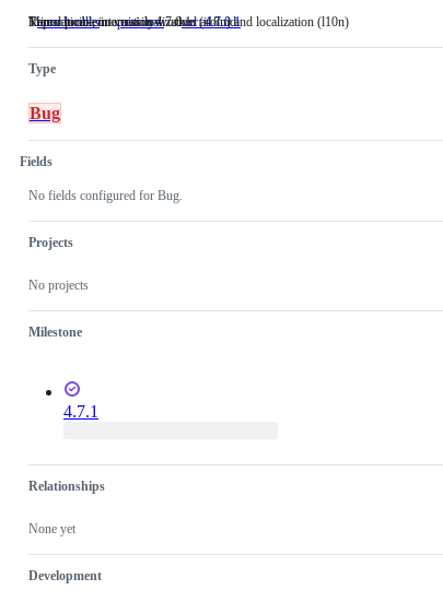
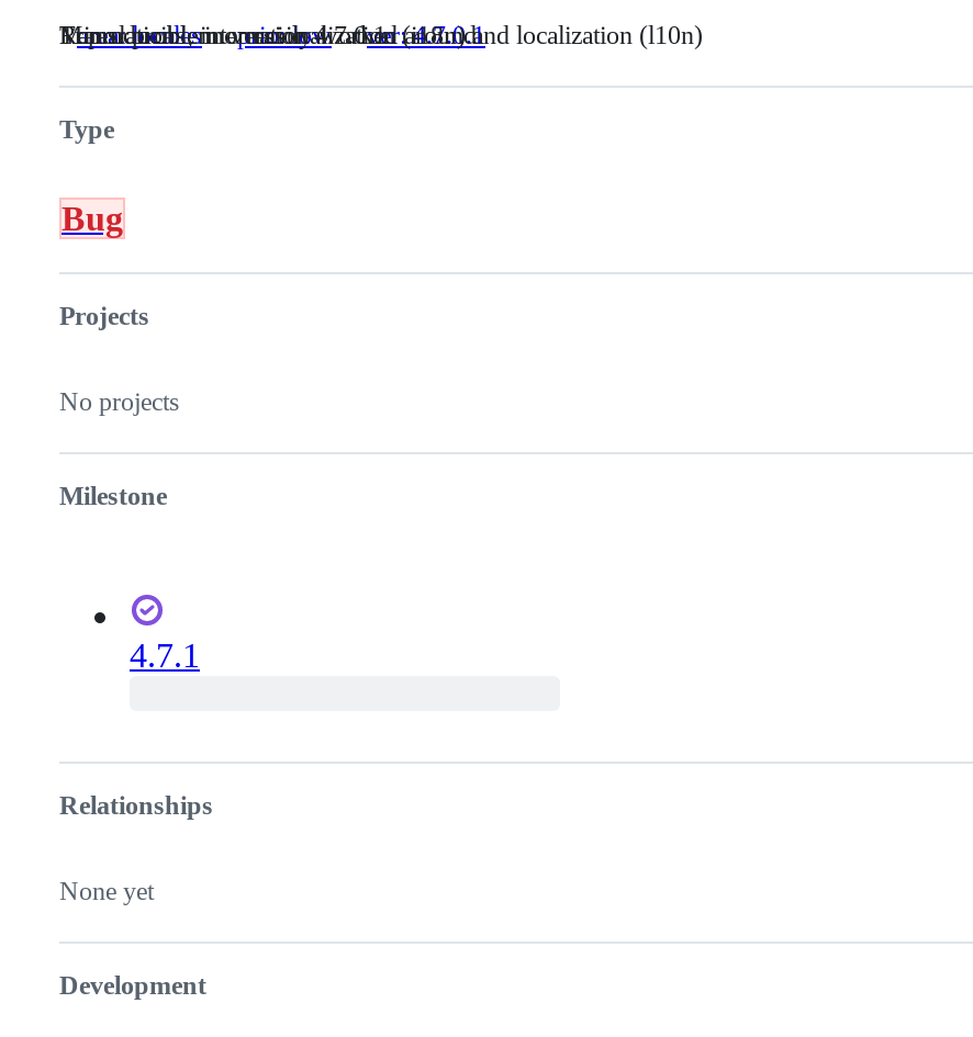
[20,154,183,203] Fields | No fields configured for Bug. -> none

